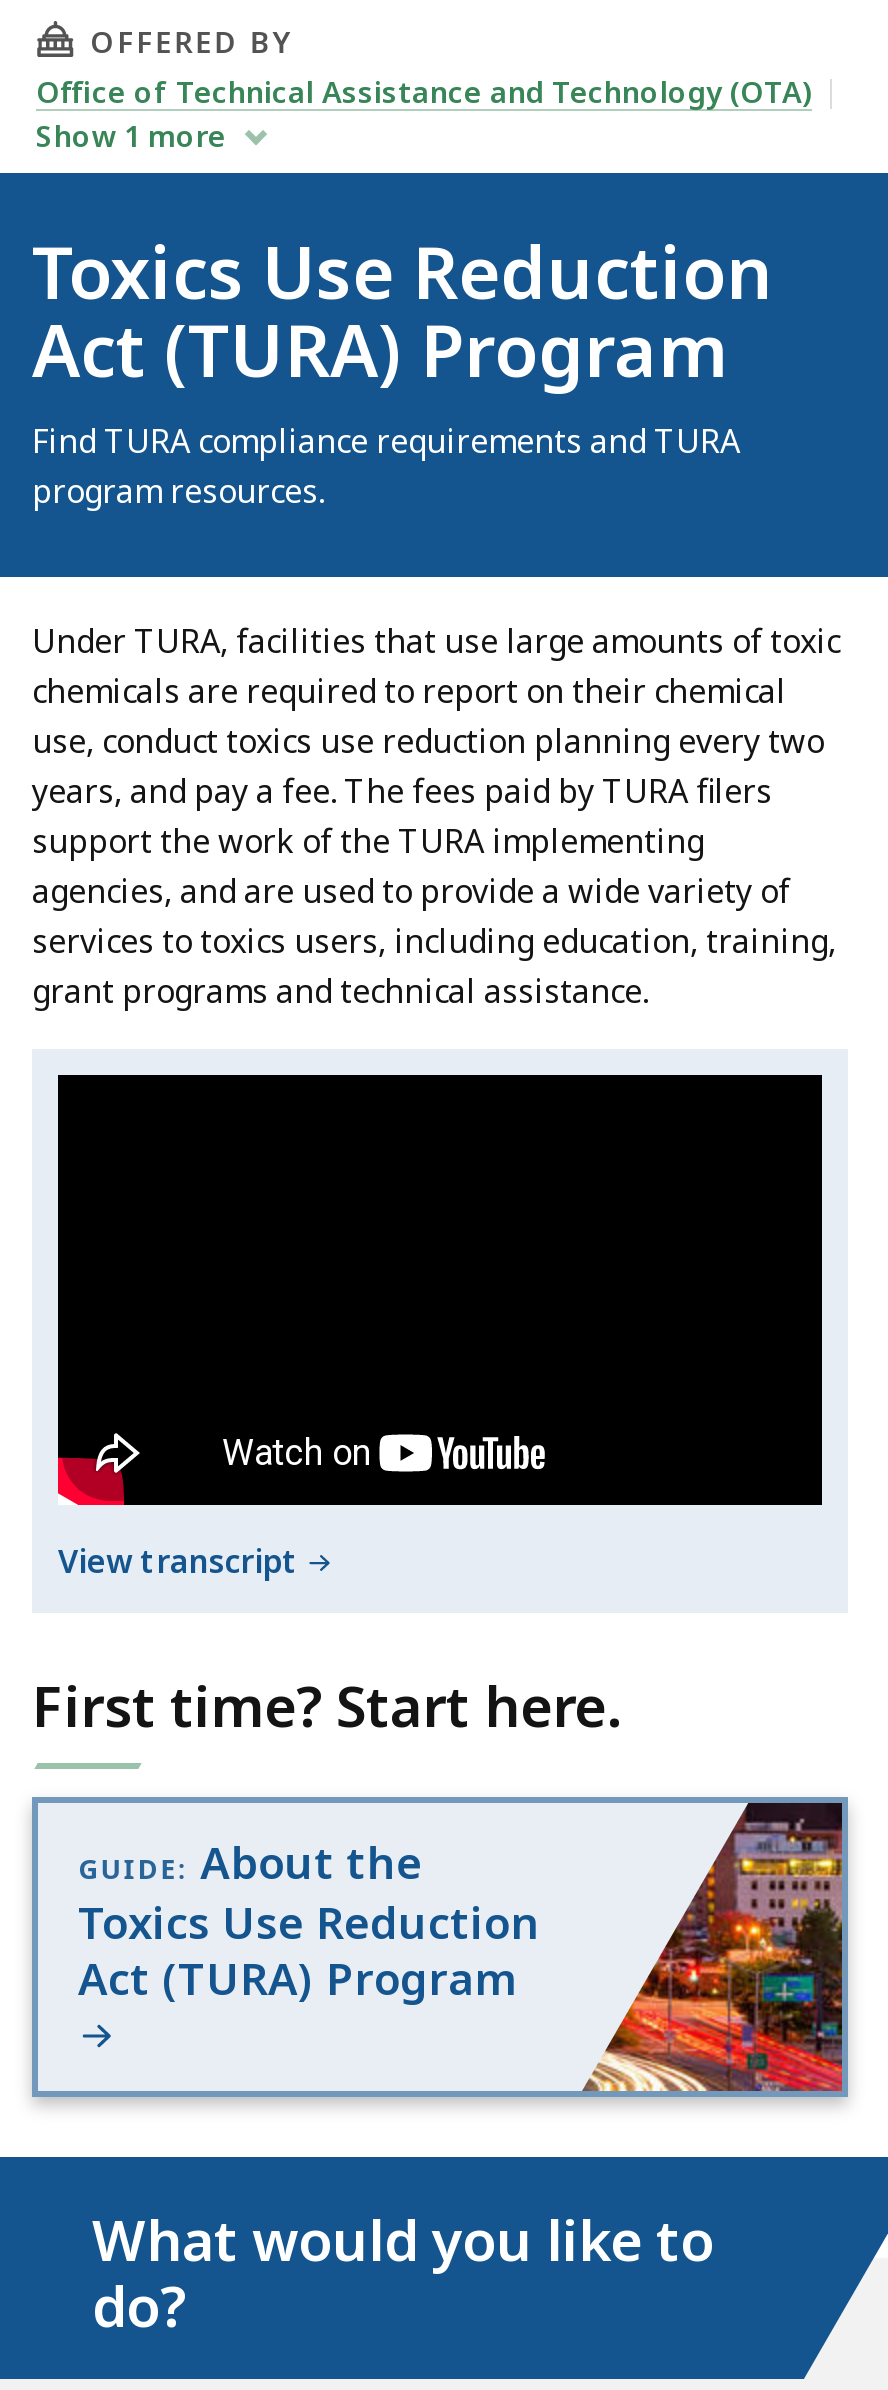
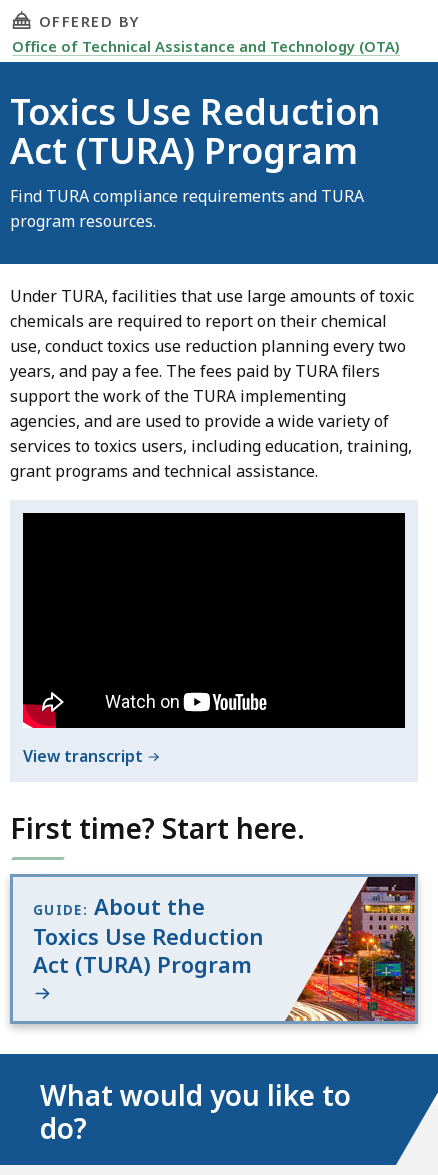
[36,115,226,155] Show 1 more -> none

